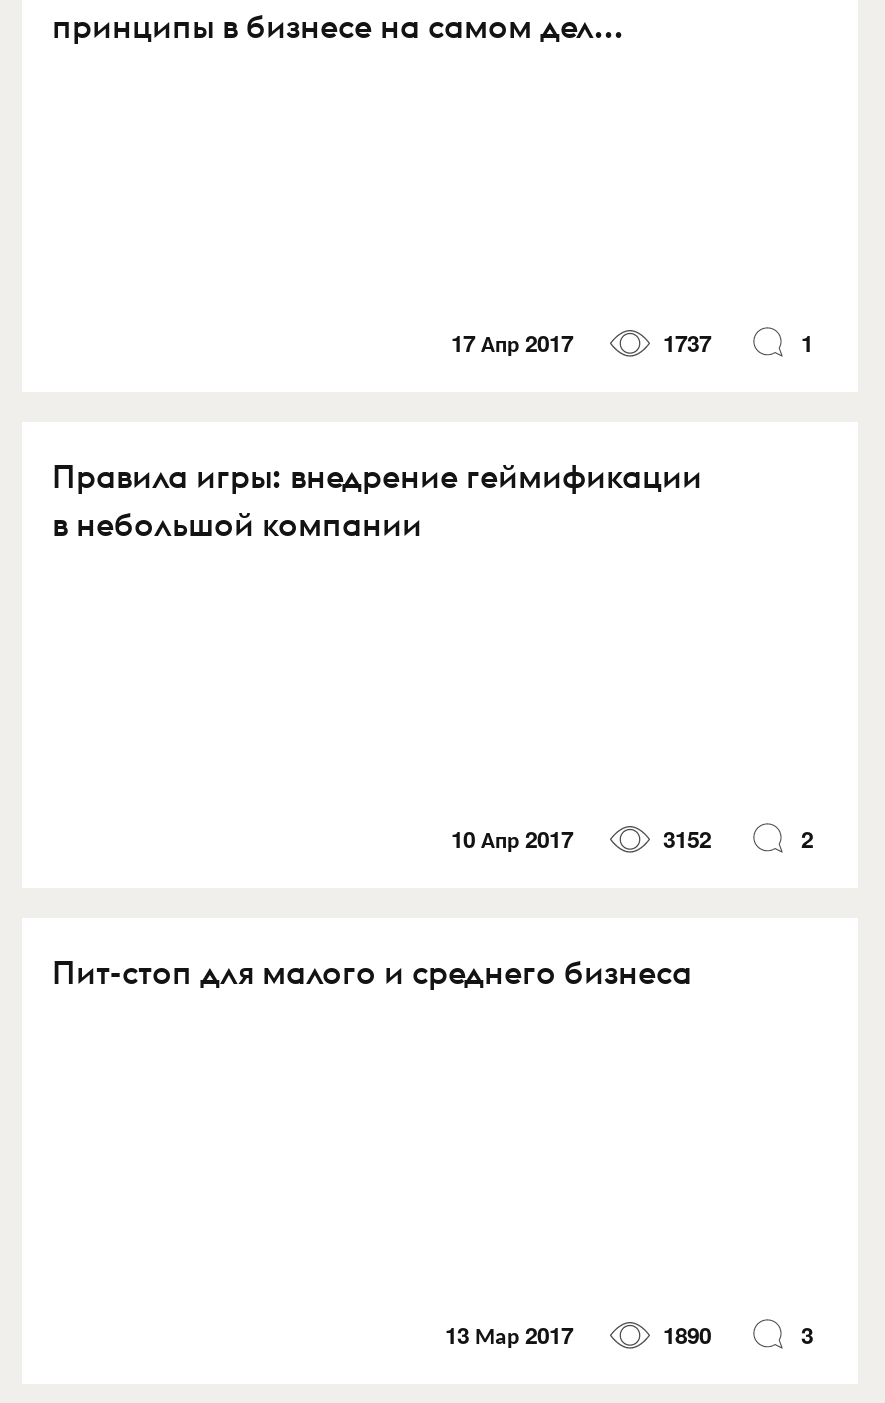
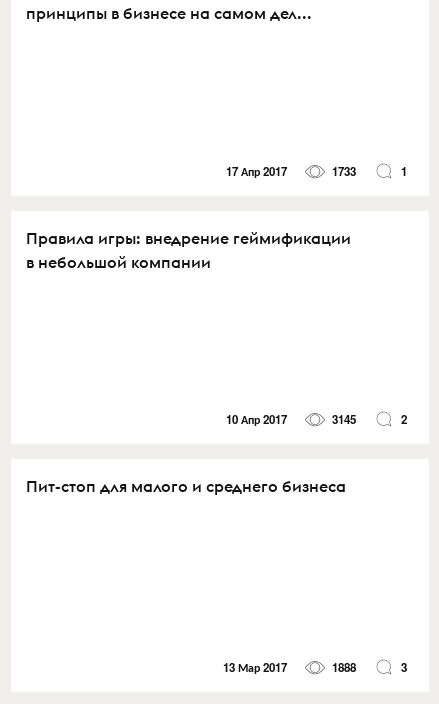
[657,325,717,359] 1737 -> [328,162,358,179] 1733
[657,822,717,856] 3152 -> [328,411,358,428] 3145
[657,1318,717,1352] 1890 -> [328,659,358,676] 1888

